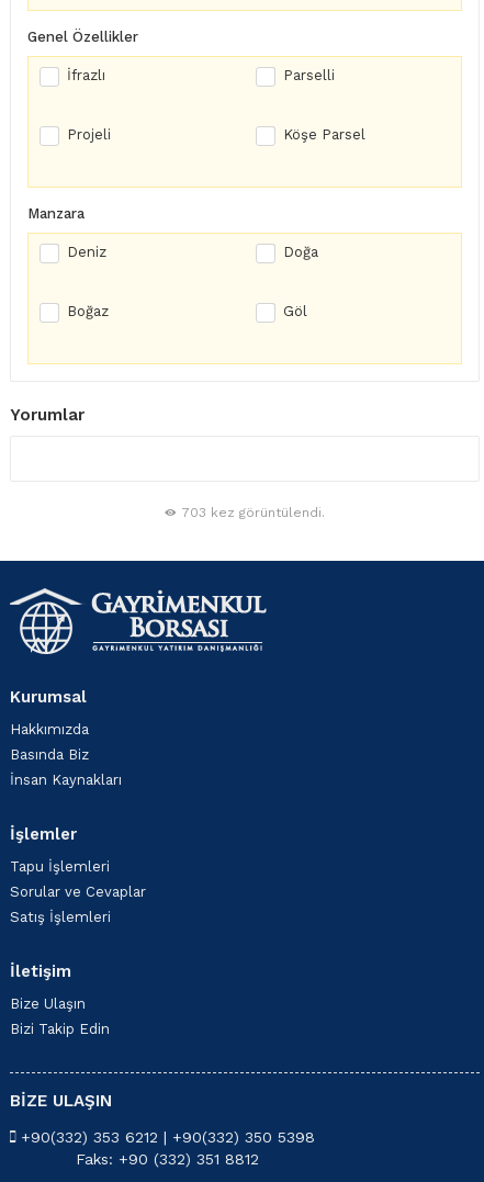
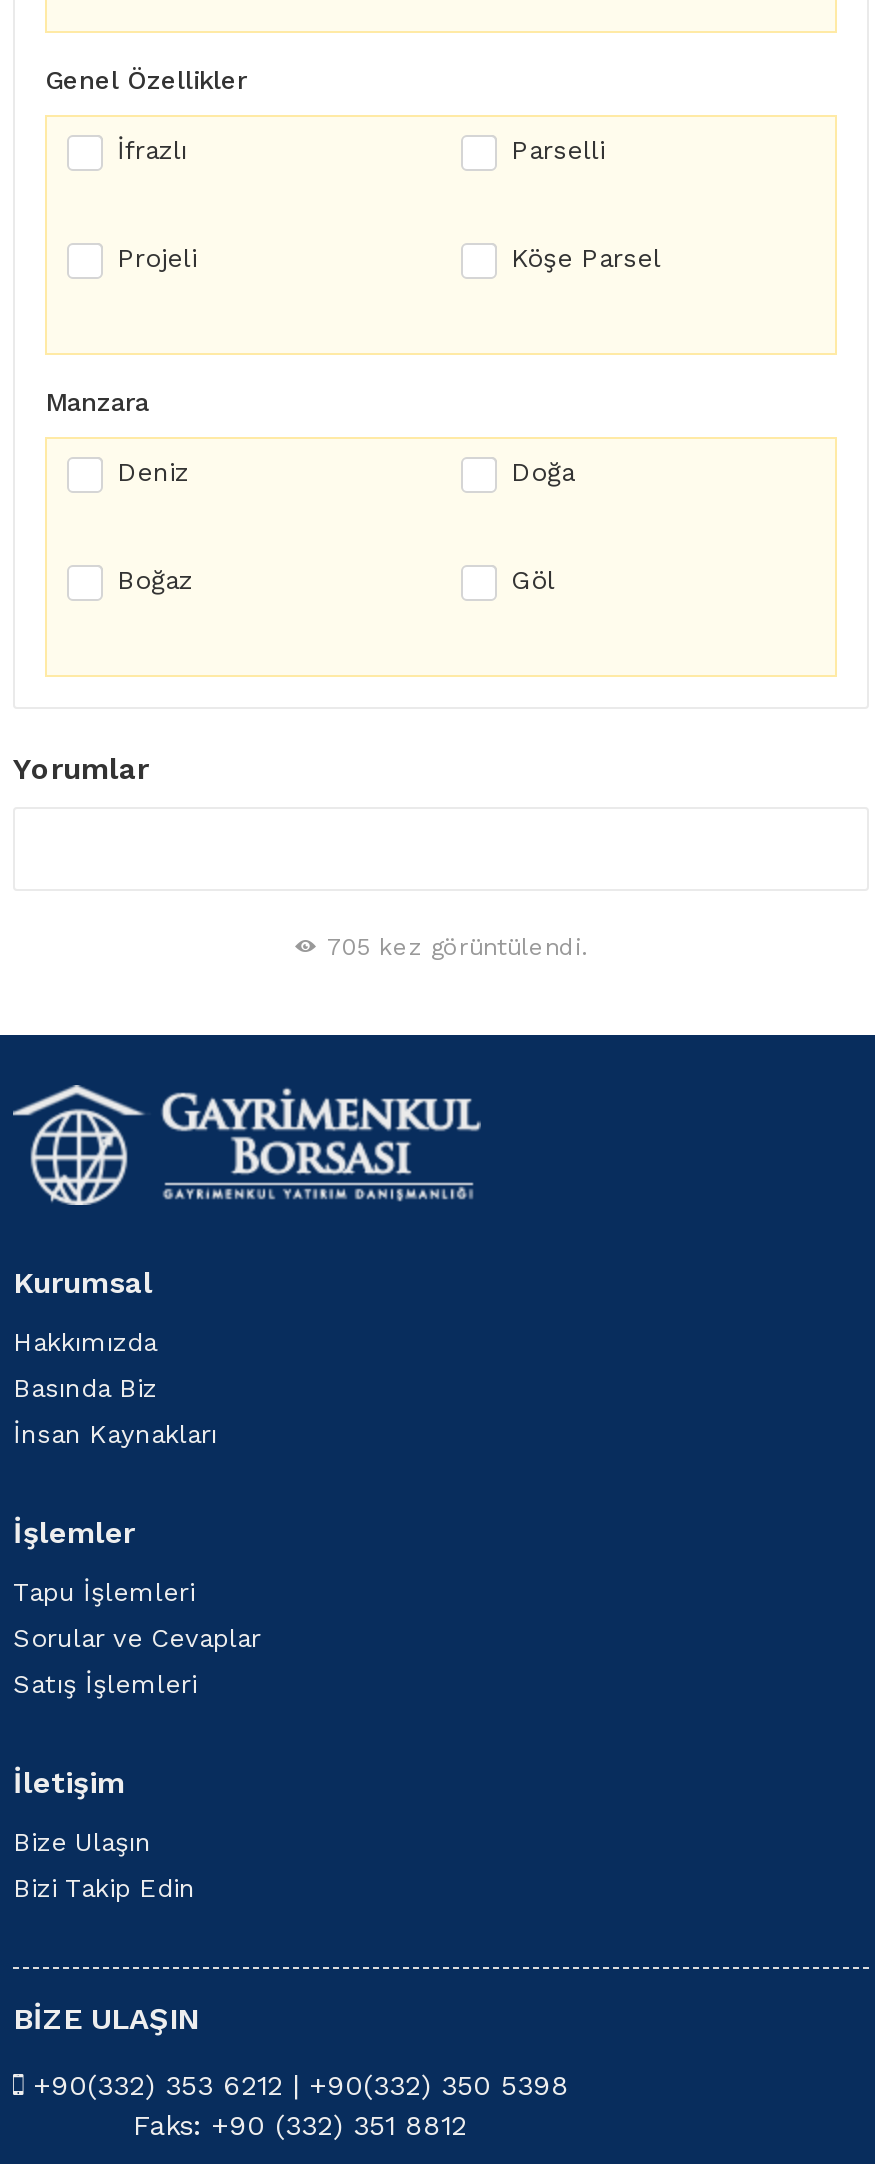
[182,504,325,520] 703 kez görüntülendi. -> [327,932,587,960] 705 kez görüntülendi.

